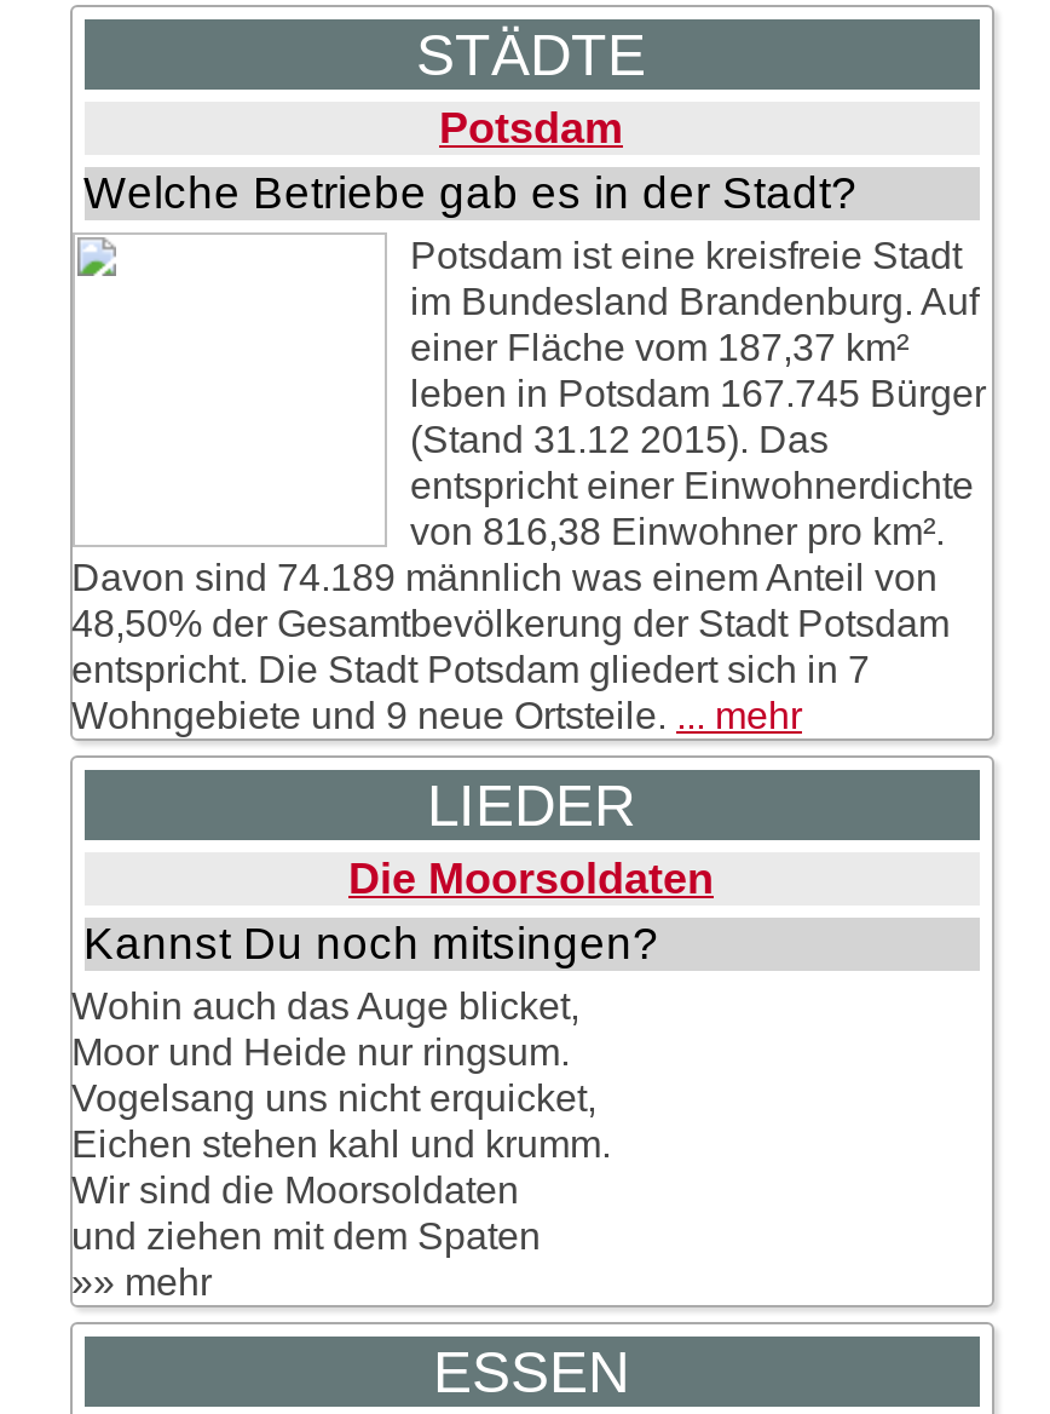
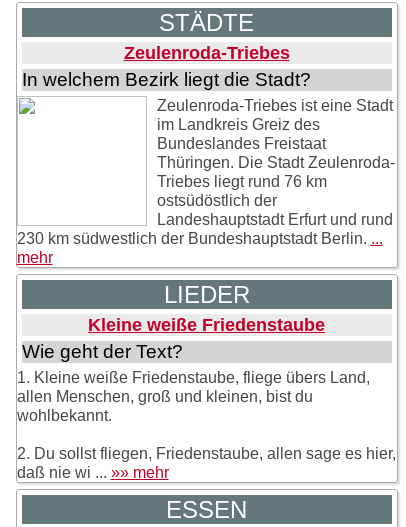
[71,104,986,736] Potsdam | Welche Betriebe gab es in der Stadt? | Potsdam ist eine kreisfreie Stadt | im Bundesland Brandenburg. Auf | einer Fläche vom 187,37 km² | leben in Potsdam 167.745 Bürger | (Stand 31.12 2015). Das | entspricht einer Einwohnerdichte | von 816,38 Einwohner pro km². | Davon sind 74.189 männlich was einem Anteil von | 48,50% der Gesamtbevölkerung der Stadt Potsdam | entspricht. Die Stadt Potsdam gliedert sich in 7 | Wohngebiete und 9 neue Ortsteile.... mehr -> [16,43,394,266] Zeulenroda-Triebes | In welchem Bezirk liegt die Stadt? | Zeulenroda-Triebes ist eine Stadt | im Landkreis Greiz des | Bundeslandes Freistaat | Thüringen. Die Stadt Zeulenroda- | Triebes liegt rund 76 km | ostsüdöstlich der | Landeshauptstadt Erfurt und rund | 230 km südwestlich der Bundeshauptstadt Berlin. ... | mehr
[71,855,714,1303] Die Moorsoldaten | Kannst Du noch mitsingen? | Wohin auch das Auge blicket, | Moor und Heide nur ringsum. | Vogelsang uns nicht erquicket, | Eichen stehen kahl und krumm. | Wir sind die Moorsoldaten | und ziehen mit dem Spaten | »» mehr -> [16,315,395,481] Kleine weiße Friedenstaube | Wie geht der Text? | 1. Kleine weiße Friedenstaube, fliege übers Land, | allen Menschen, groß und kleinen, bist du | wohlbekannt. | 2. Du sollst fliegen, Friedenstaube, allen sage es hier, | daß nie wi ...»» mehr

